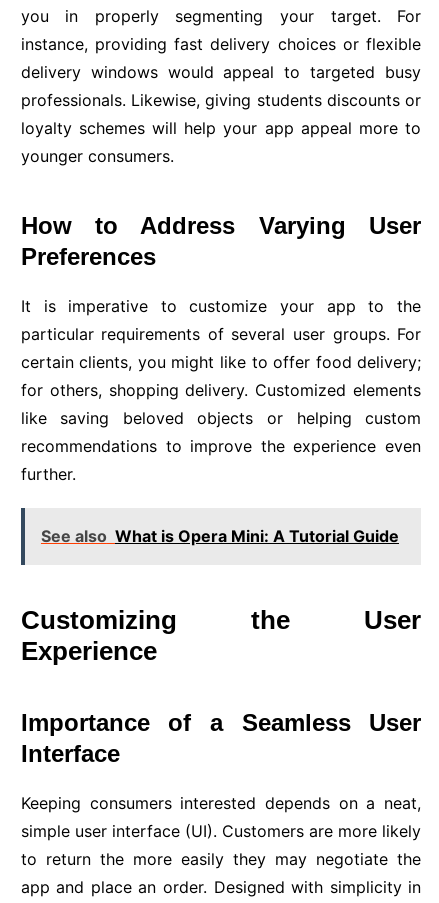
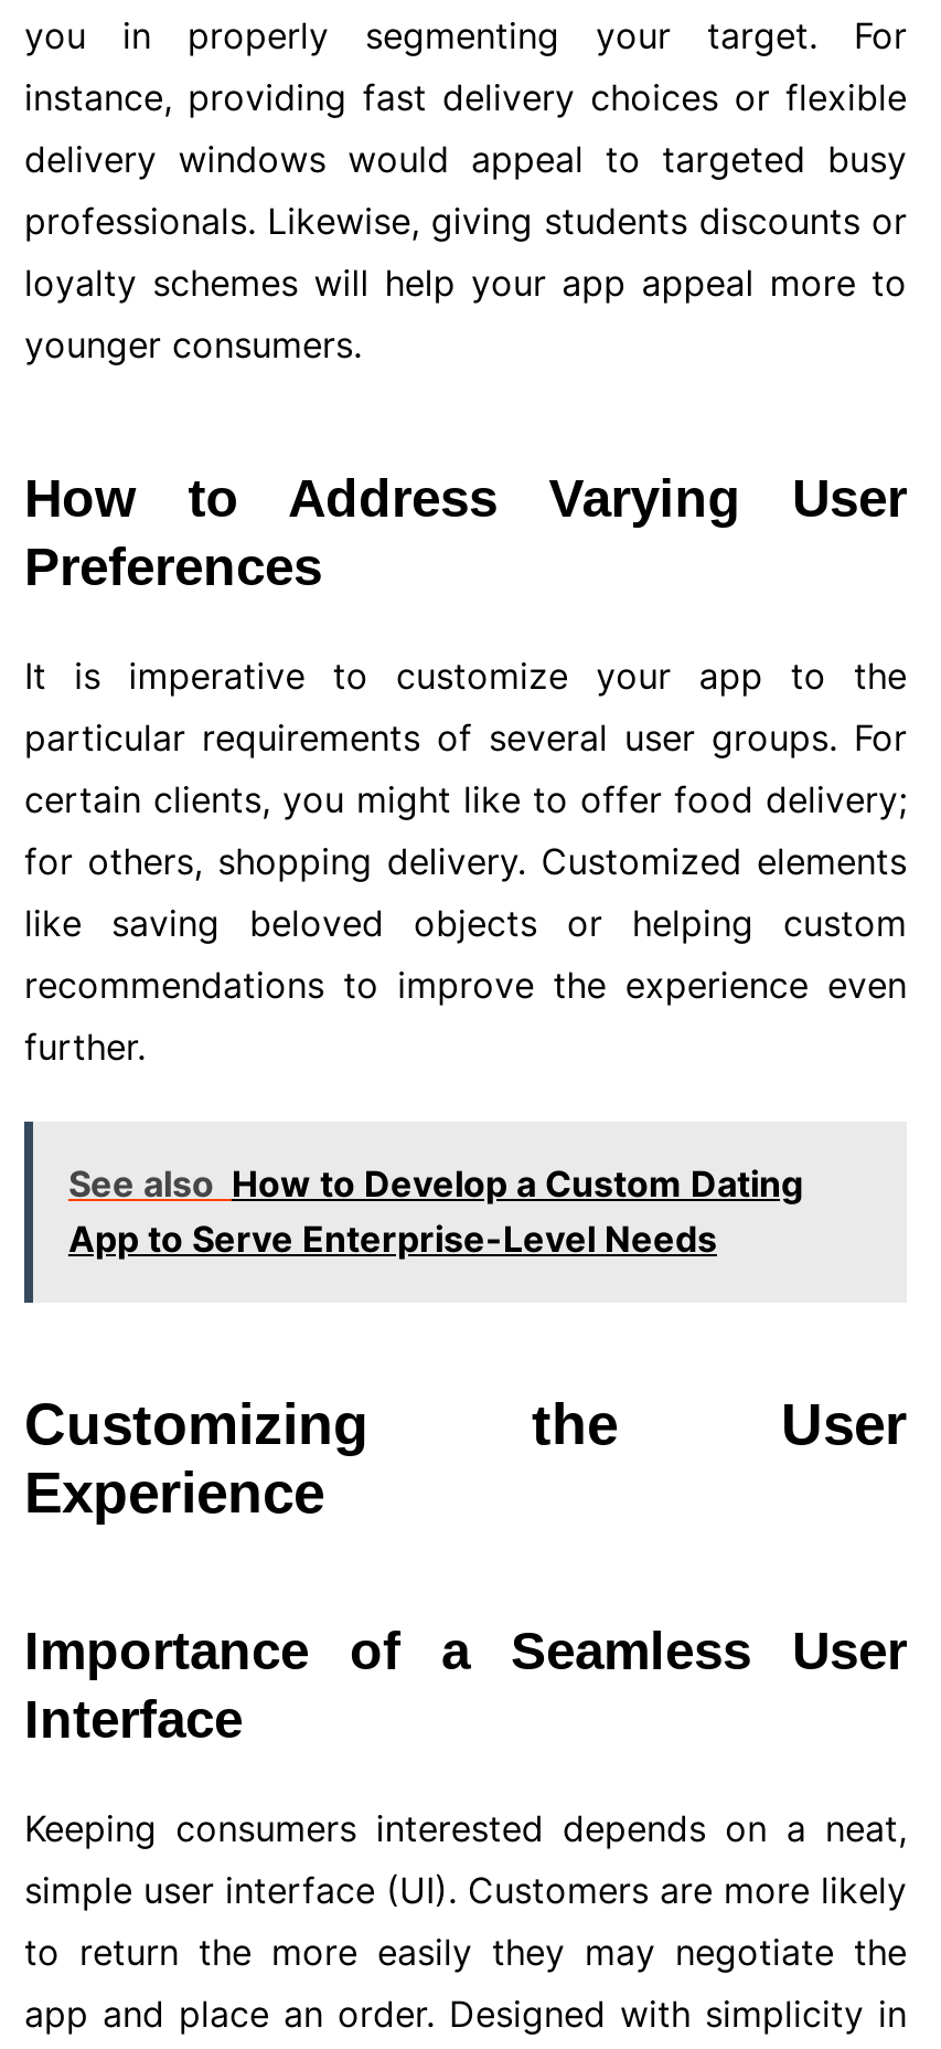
[41,526,399,546] See also What is Opera Mini: A Tutorial Guide -> [68,1161,803,1261] See also How to Develop a Custom Dating | App to Serve Enterprise-Level Needs

